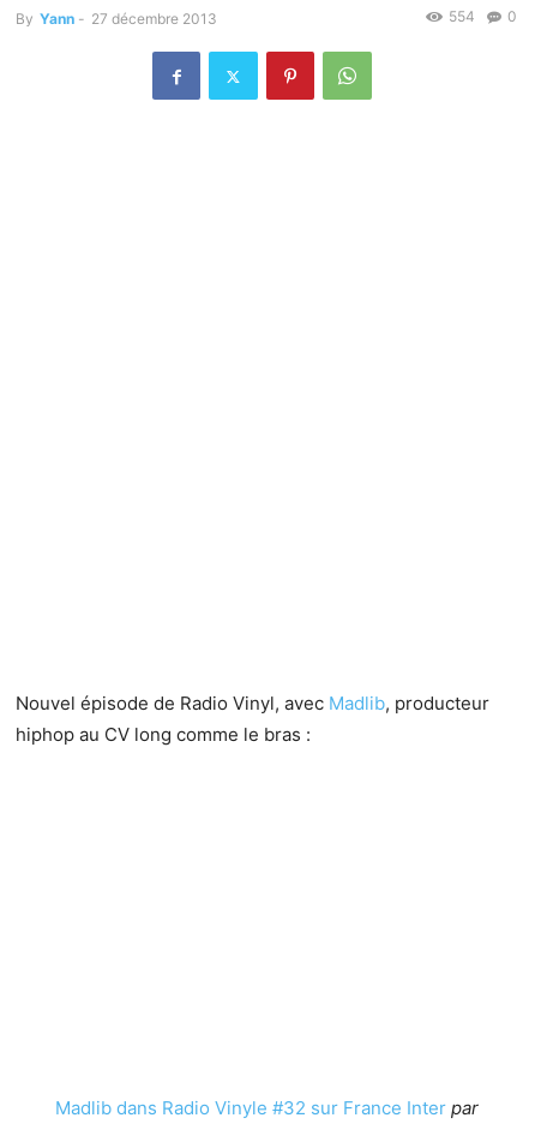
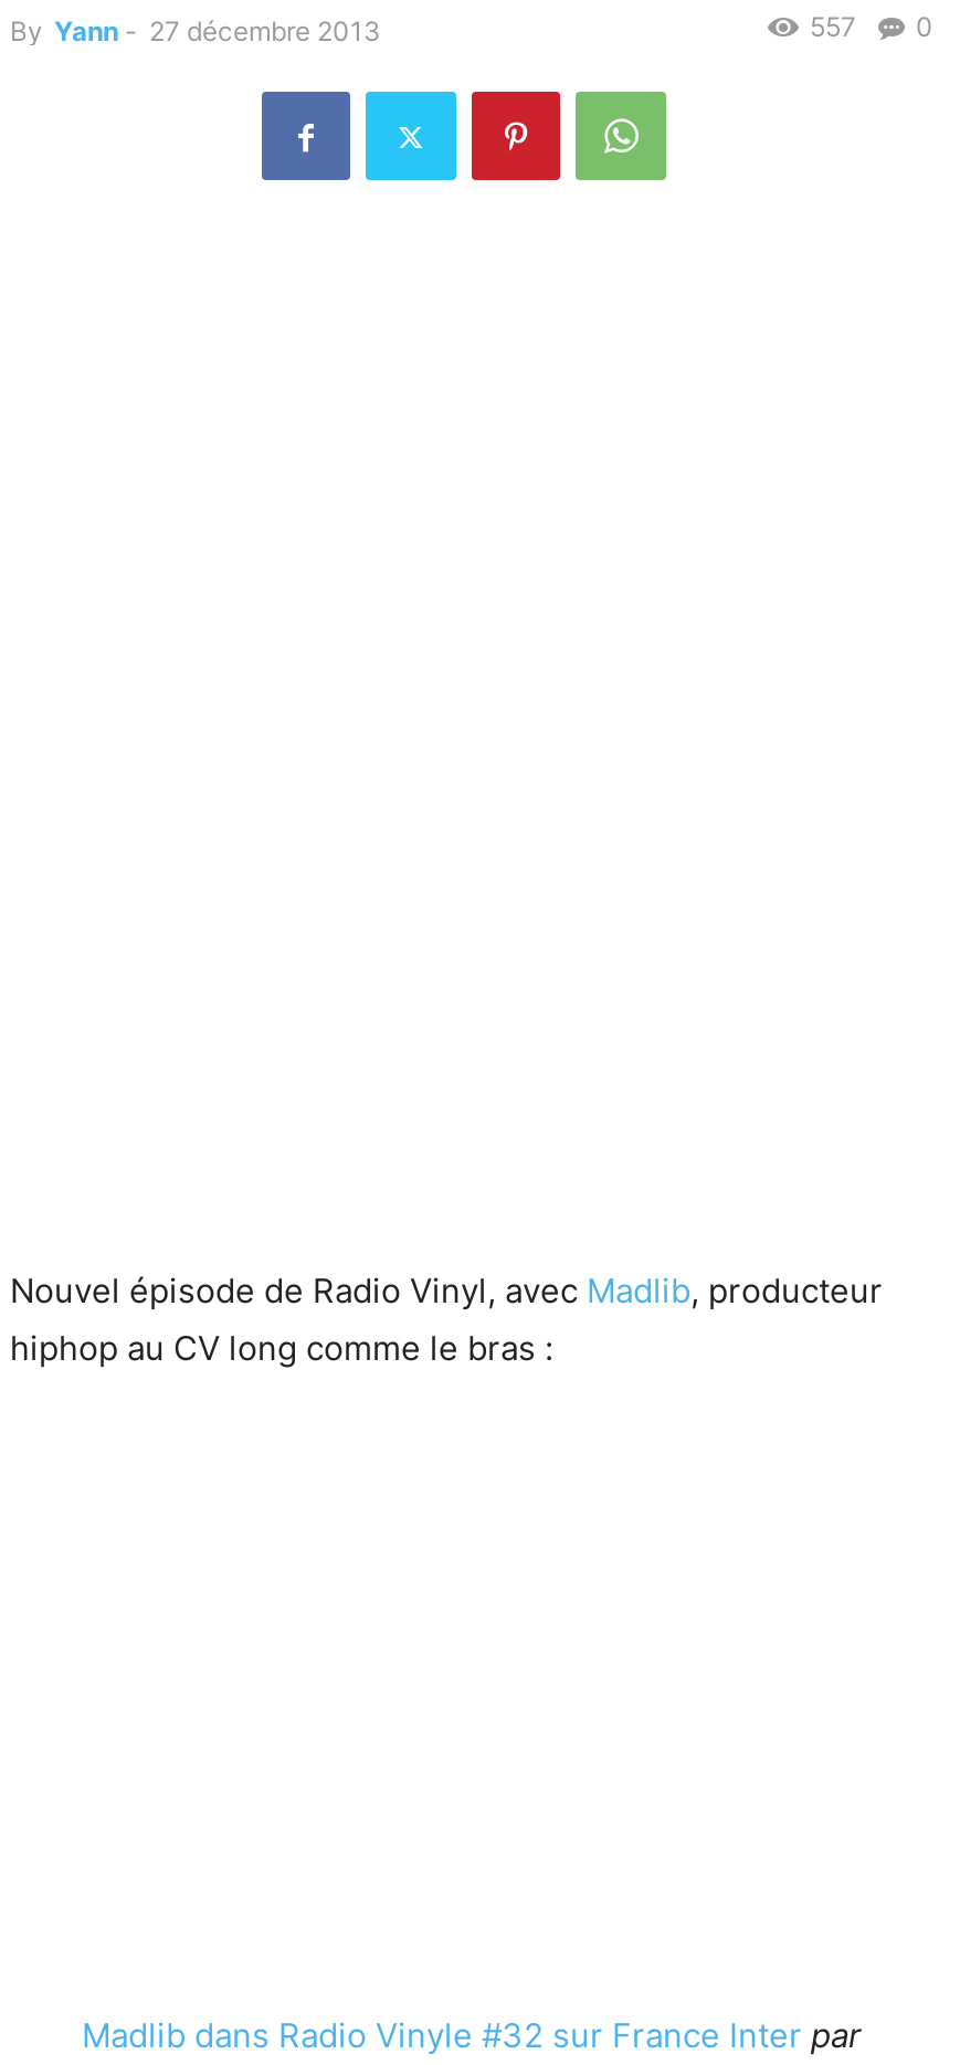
[449,7,517,25] 554 0 -> [810,10,933,43] 557 0

